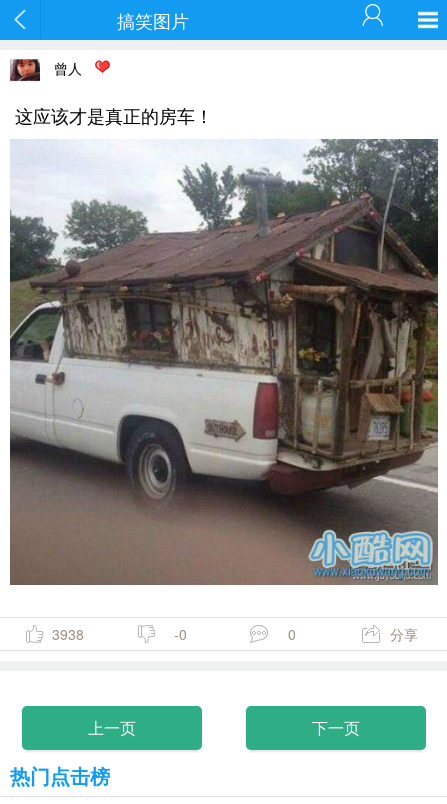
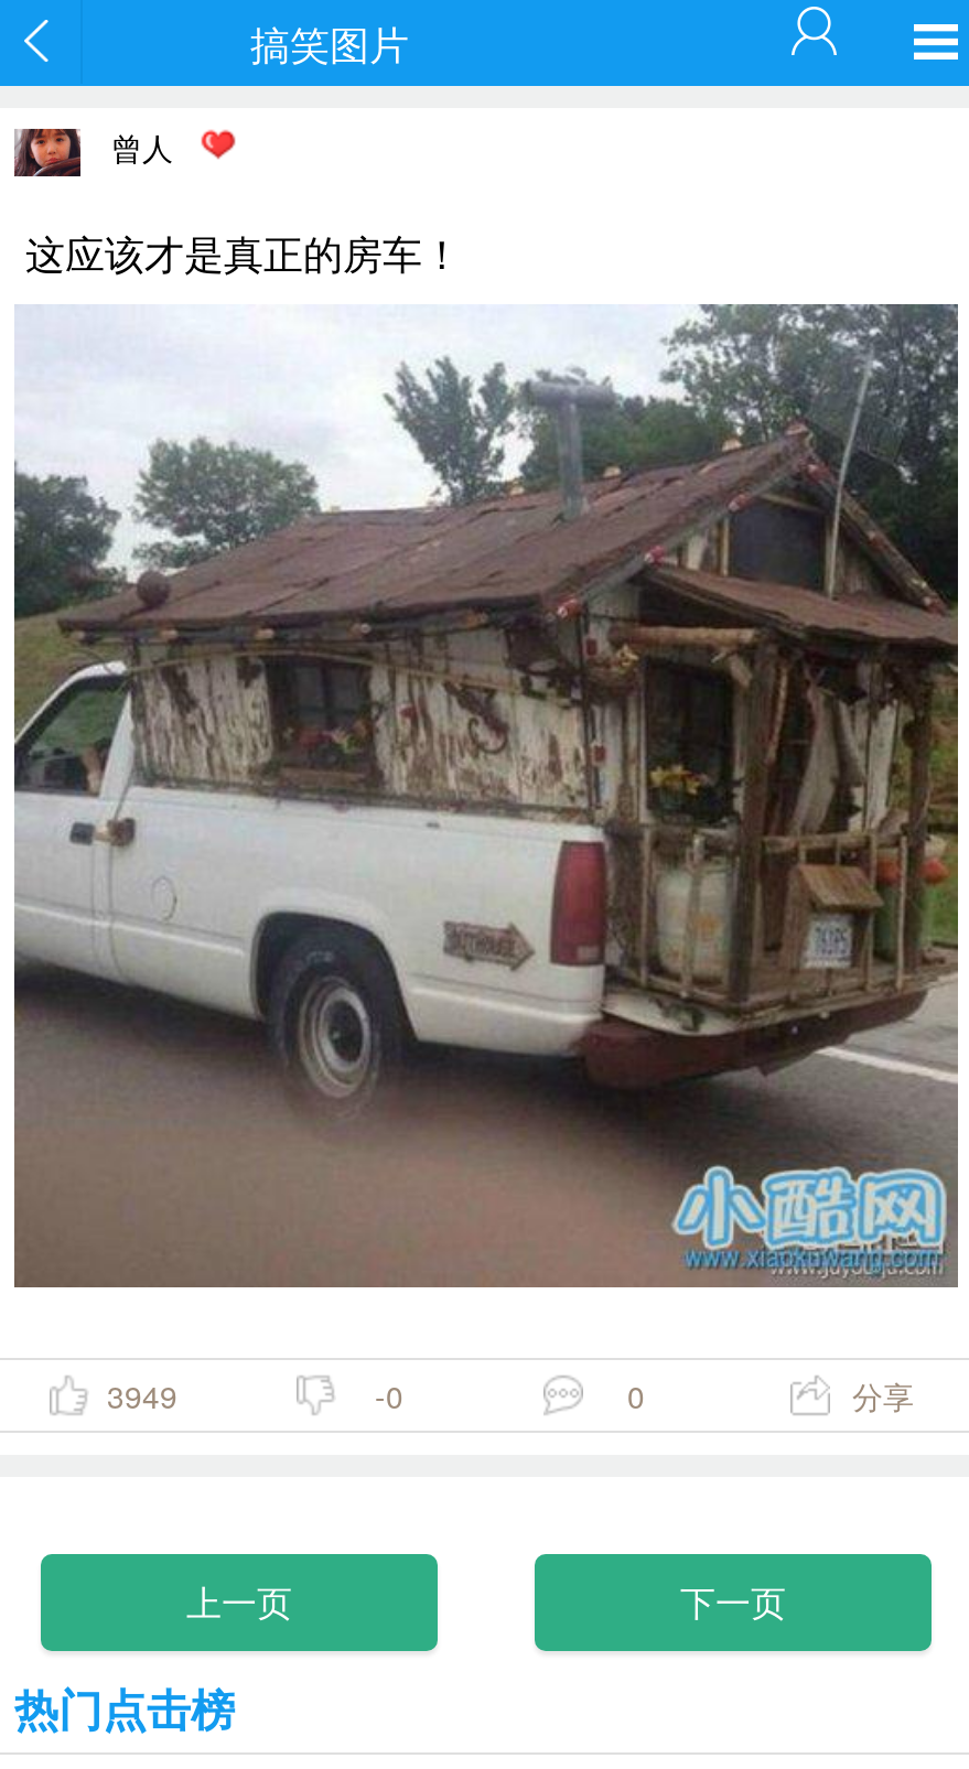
[52,624,84,644] 3938 -> [107,1373,177,1417] 3949

